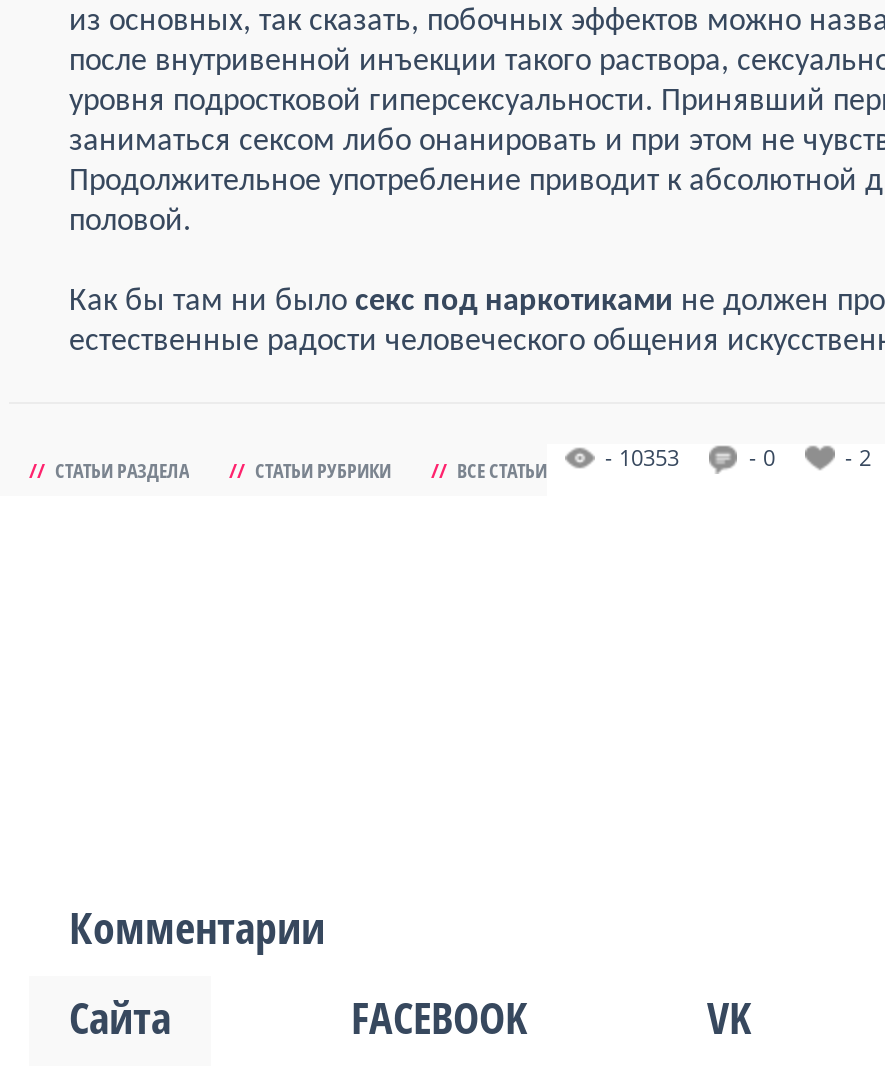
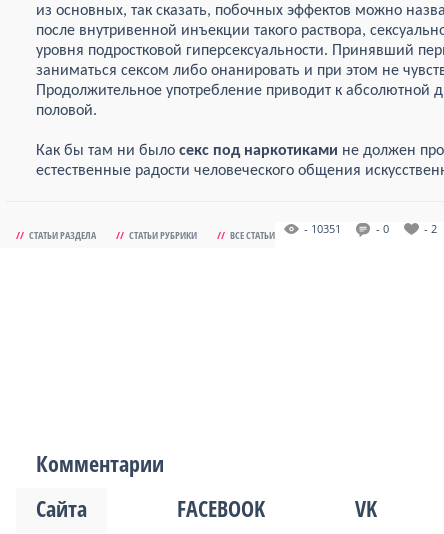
[605,442,679,472] - 10353 -> [304,221,341,236] - 10351

